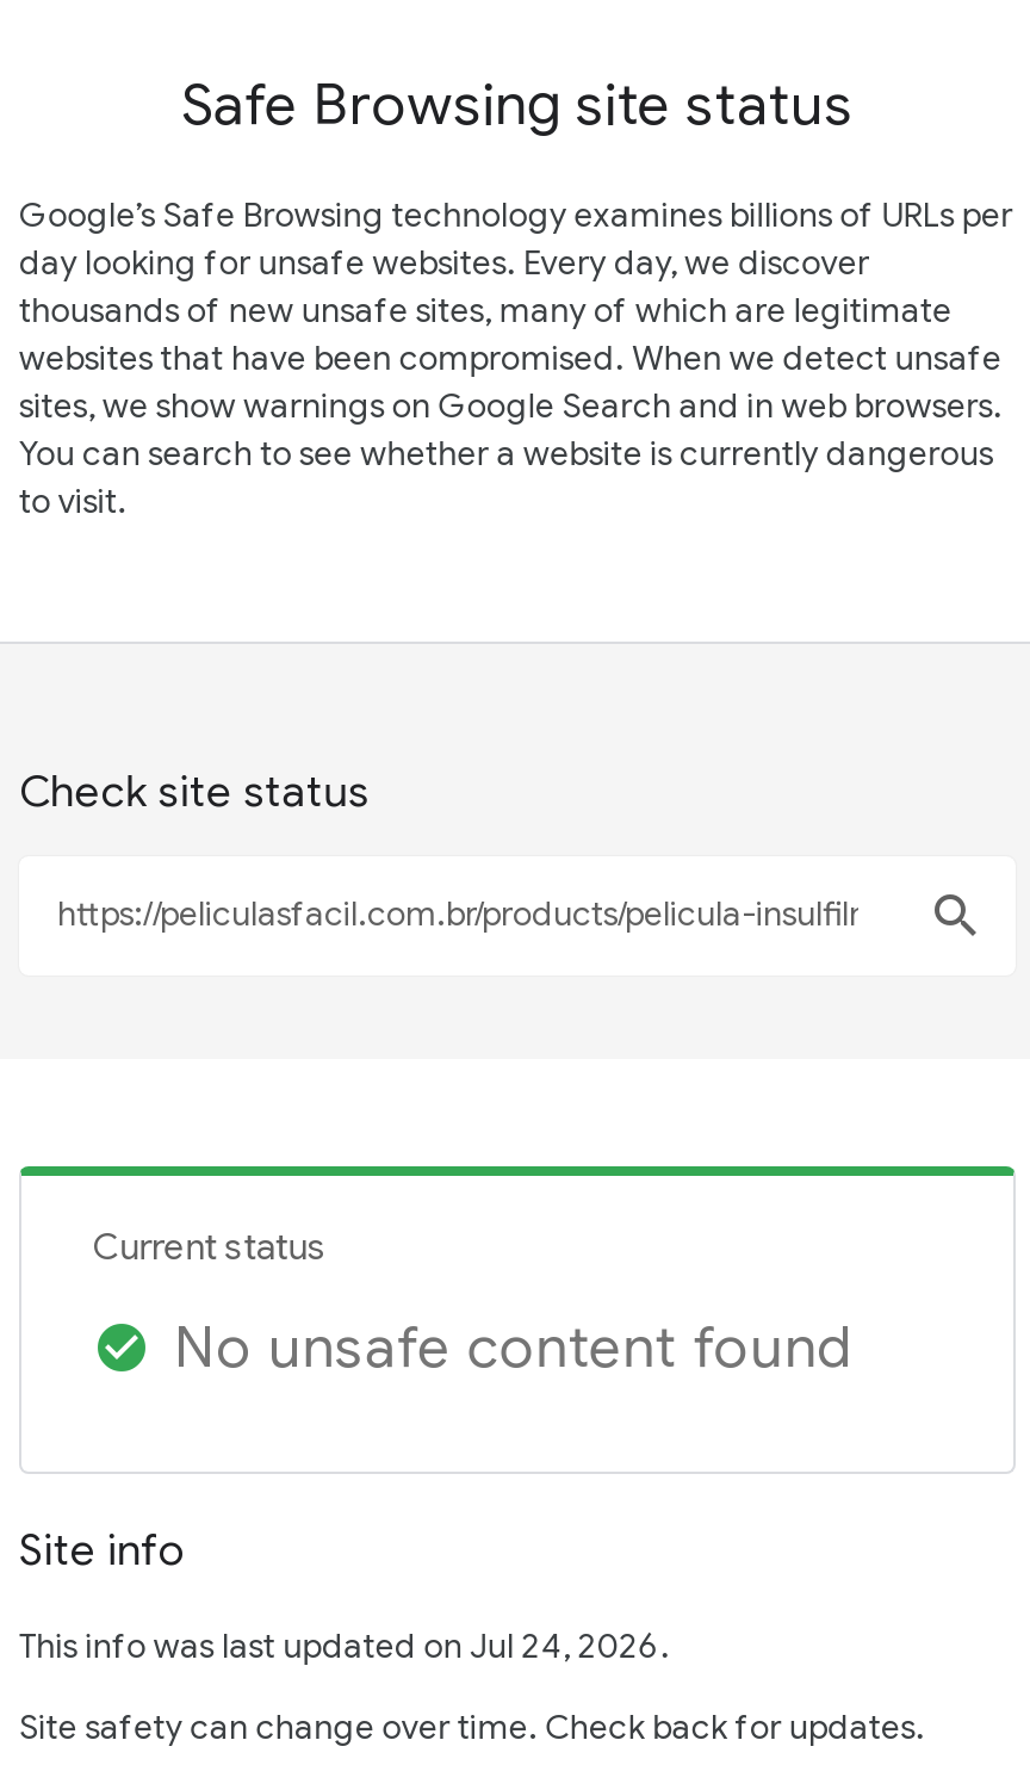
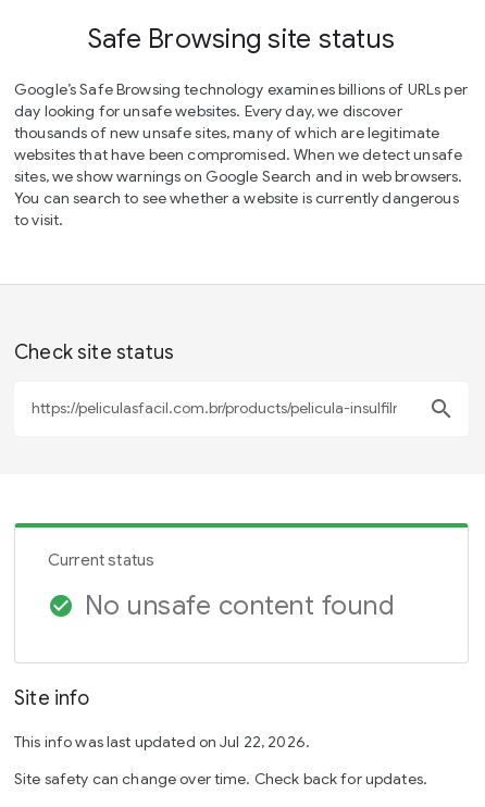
[19,1624,670,1667] This info was last updated on Jul 24, 2026. -> [14,732,310,751] This info was last updated on Jul 22, 2026.

